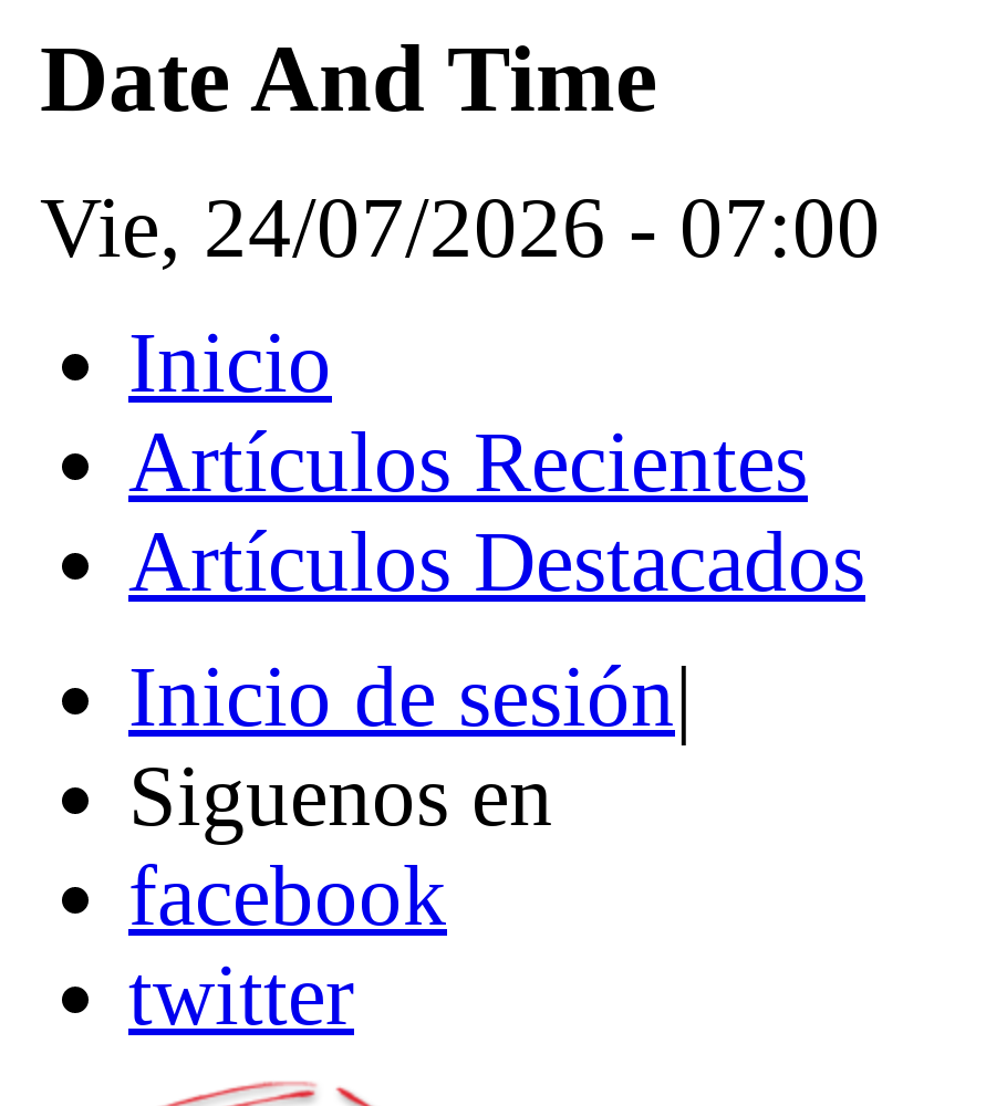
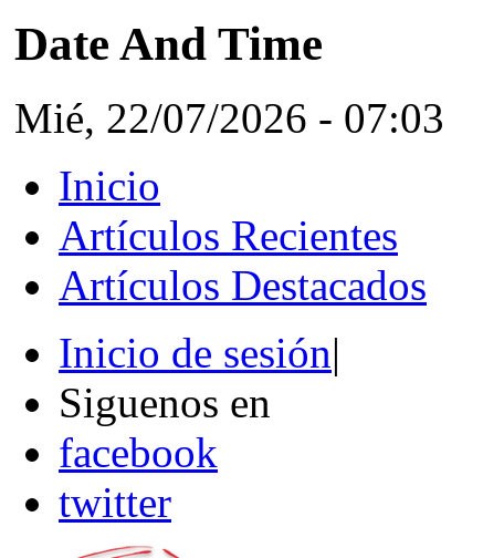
[40,179,881,274] Vie, 24/07/2026 - 07:00 -> [14,94,444,141] Mié, 22/07/2026 - 07:03

